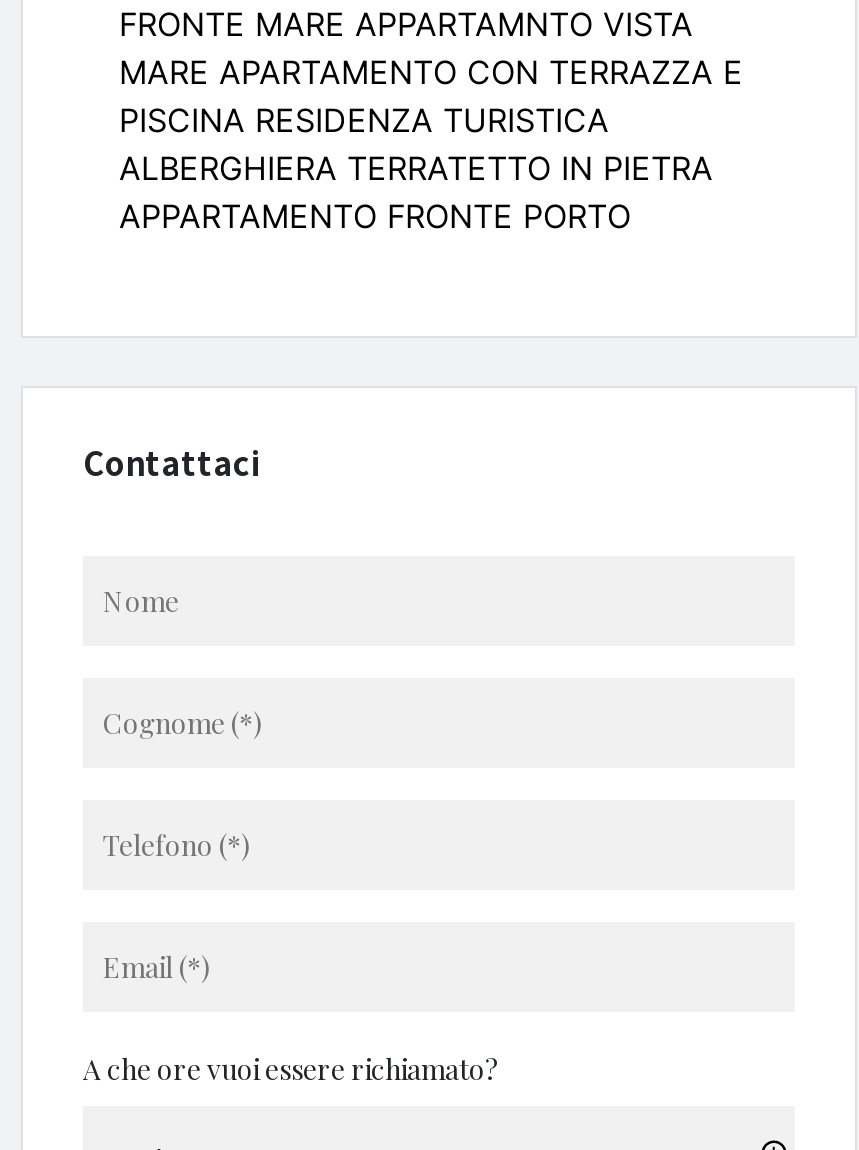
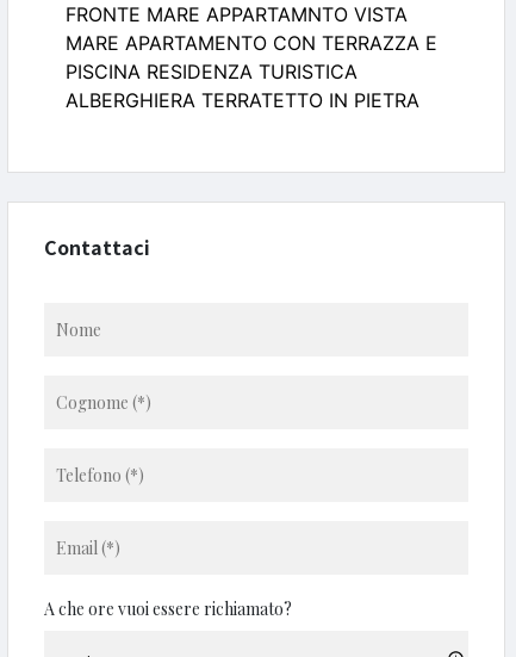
[119,197,631,237] APPARTAMENTO FRONTE PORTO -> none

